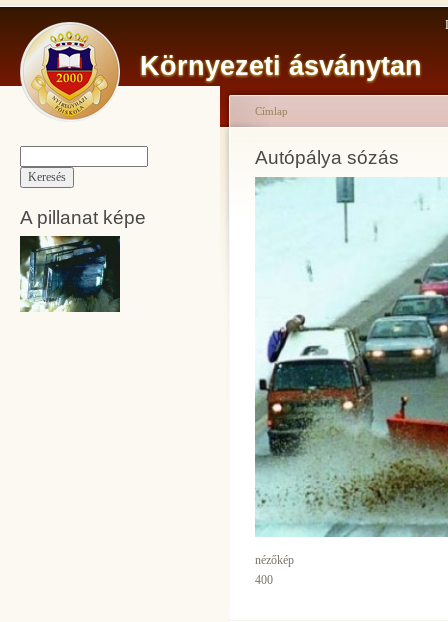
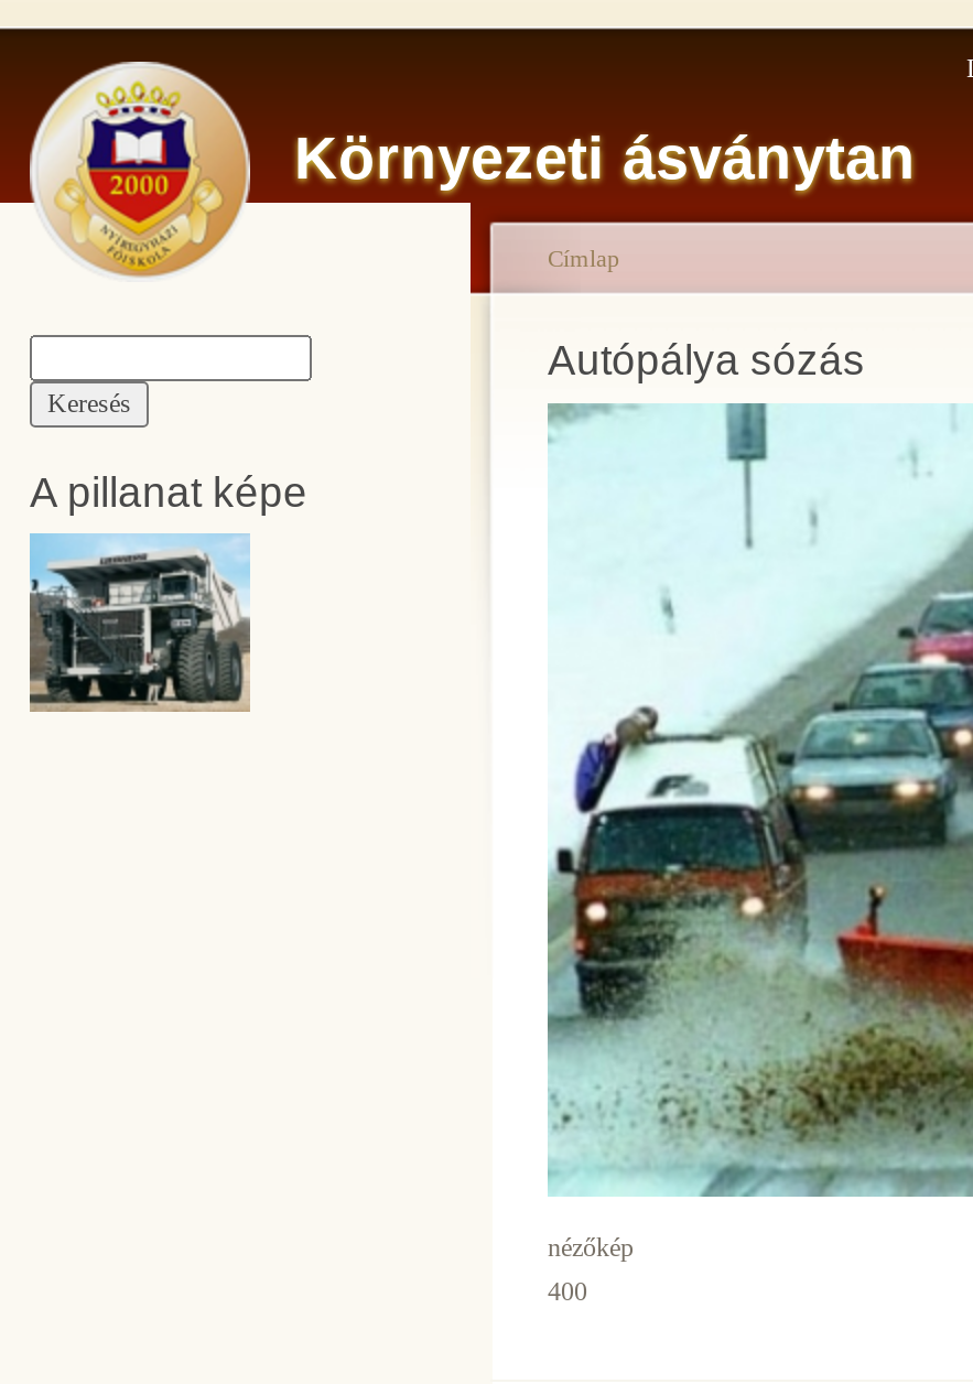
[19,235,121,317] [image] -> [28,533,250,714] [image]

